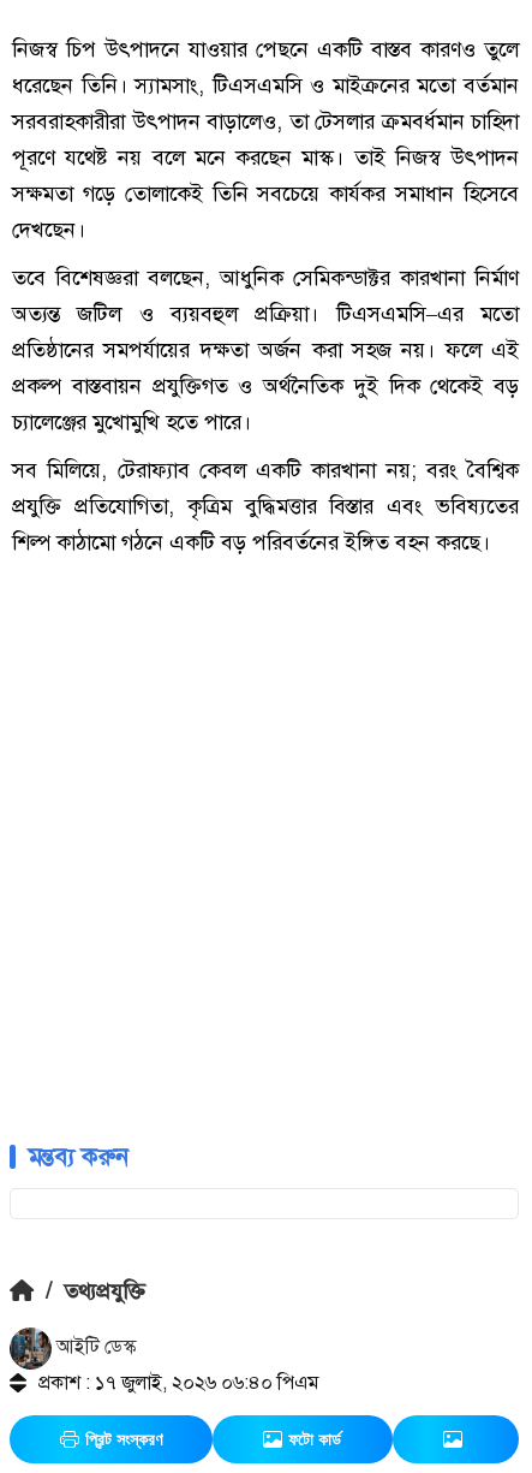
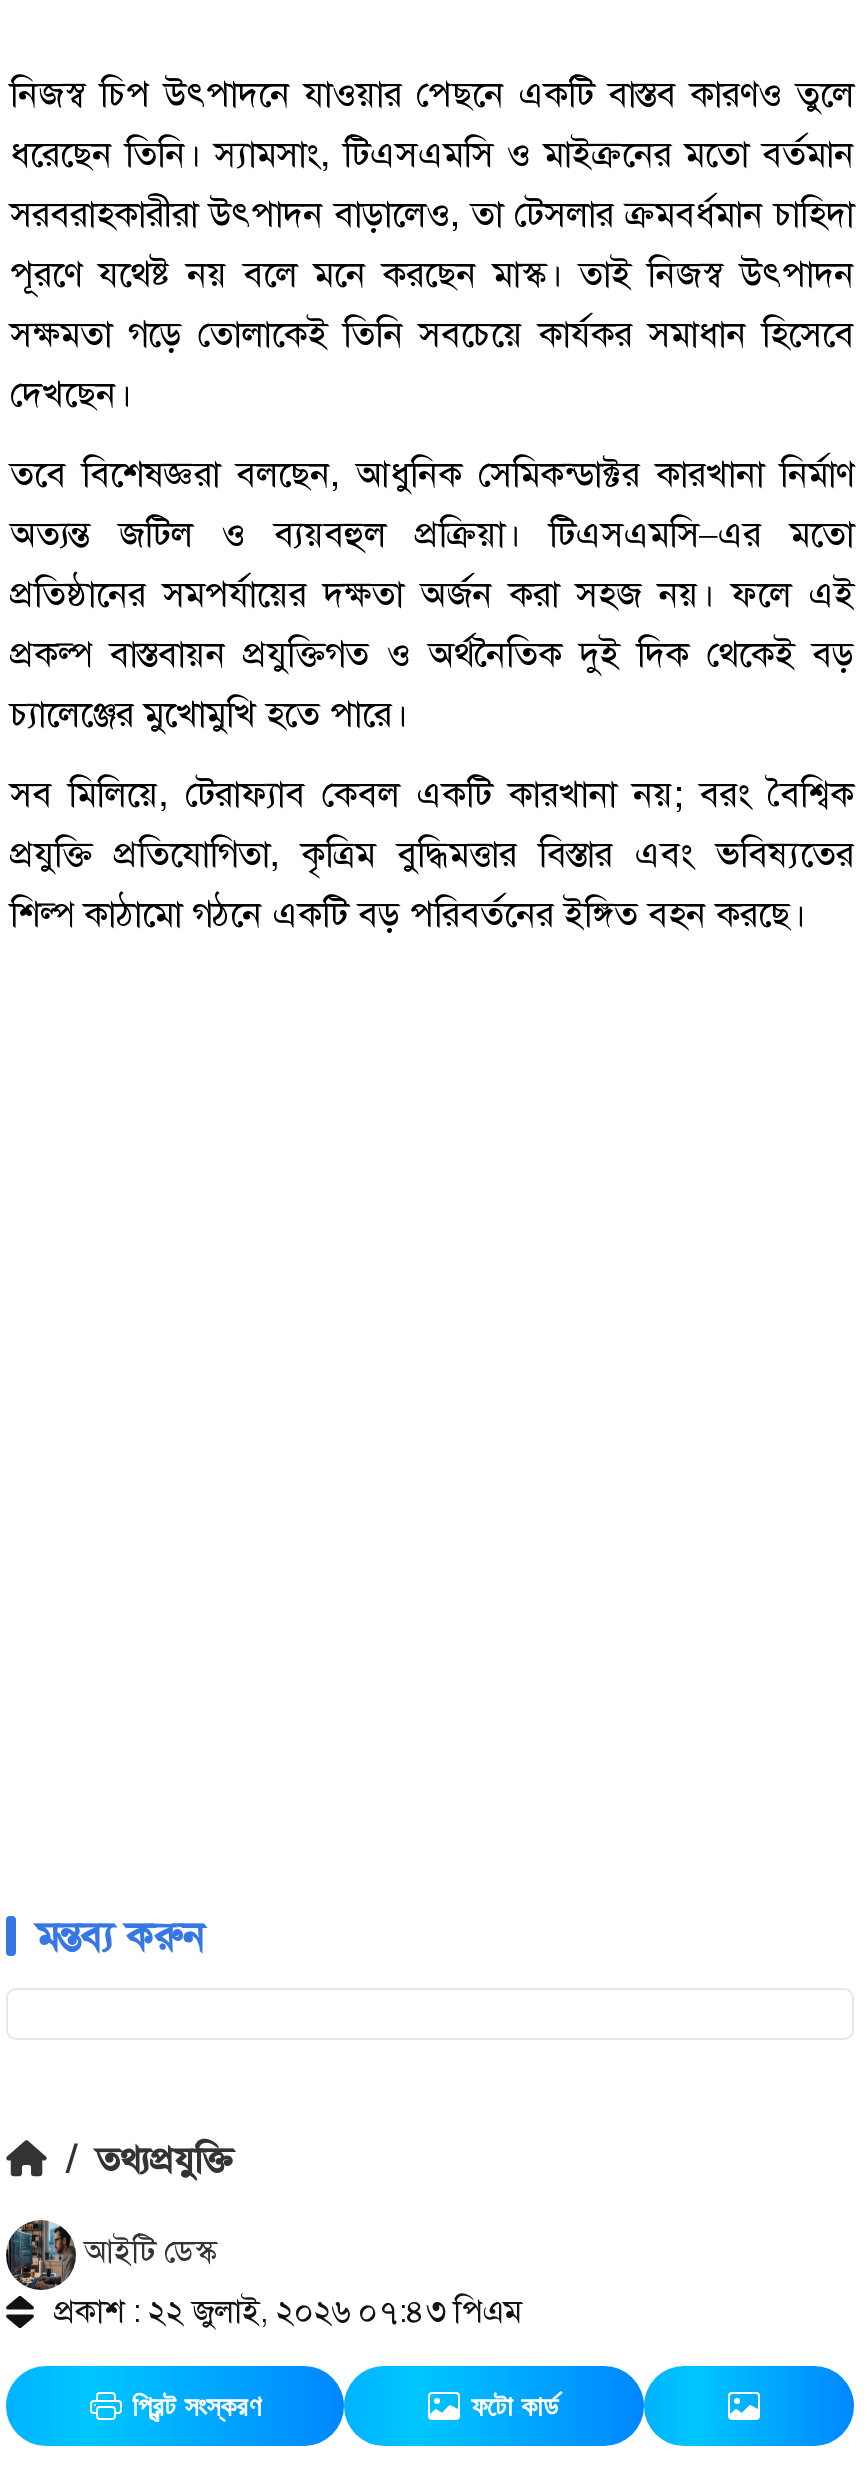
[38,1369,318,1394] প্রকাশ : ১৭ জুলাই, ২০২৬ ০৬:৪০ পিএম -> [54,2289,522,2331] প্রকাশ : ২২ জুলাই, ২০২৬ ০৭:৪৩ পিএম

